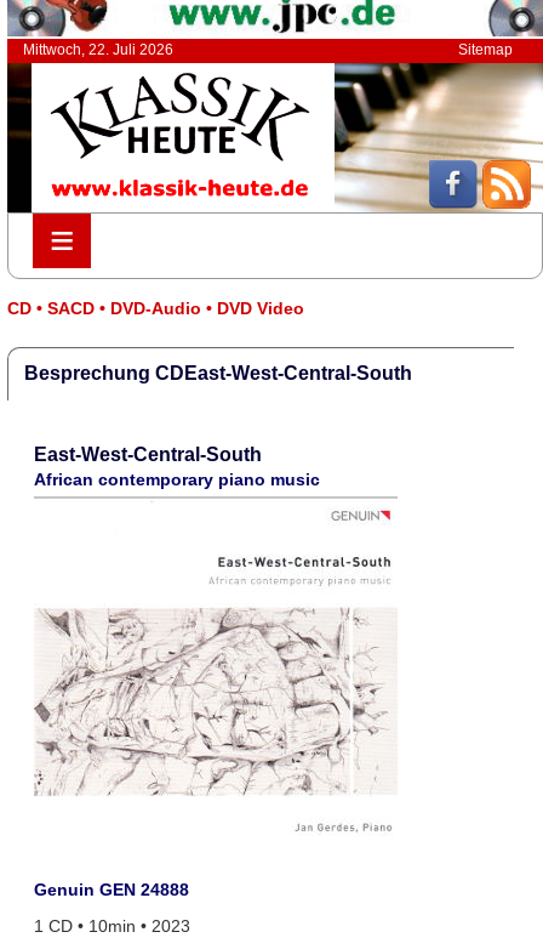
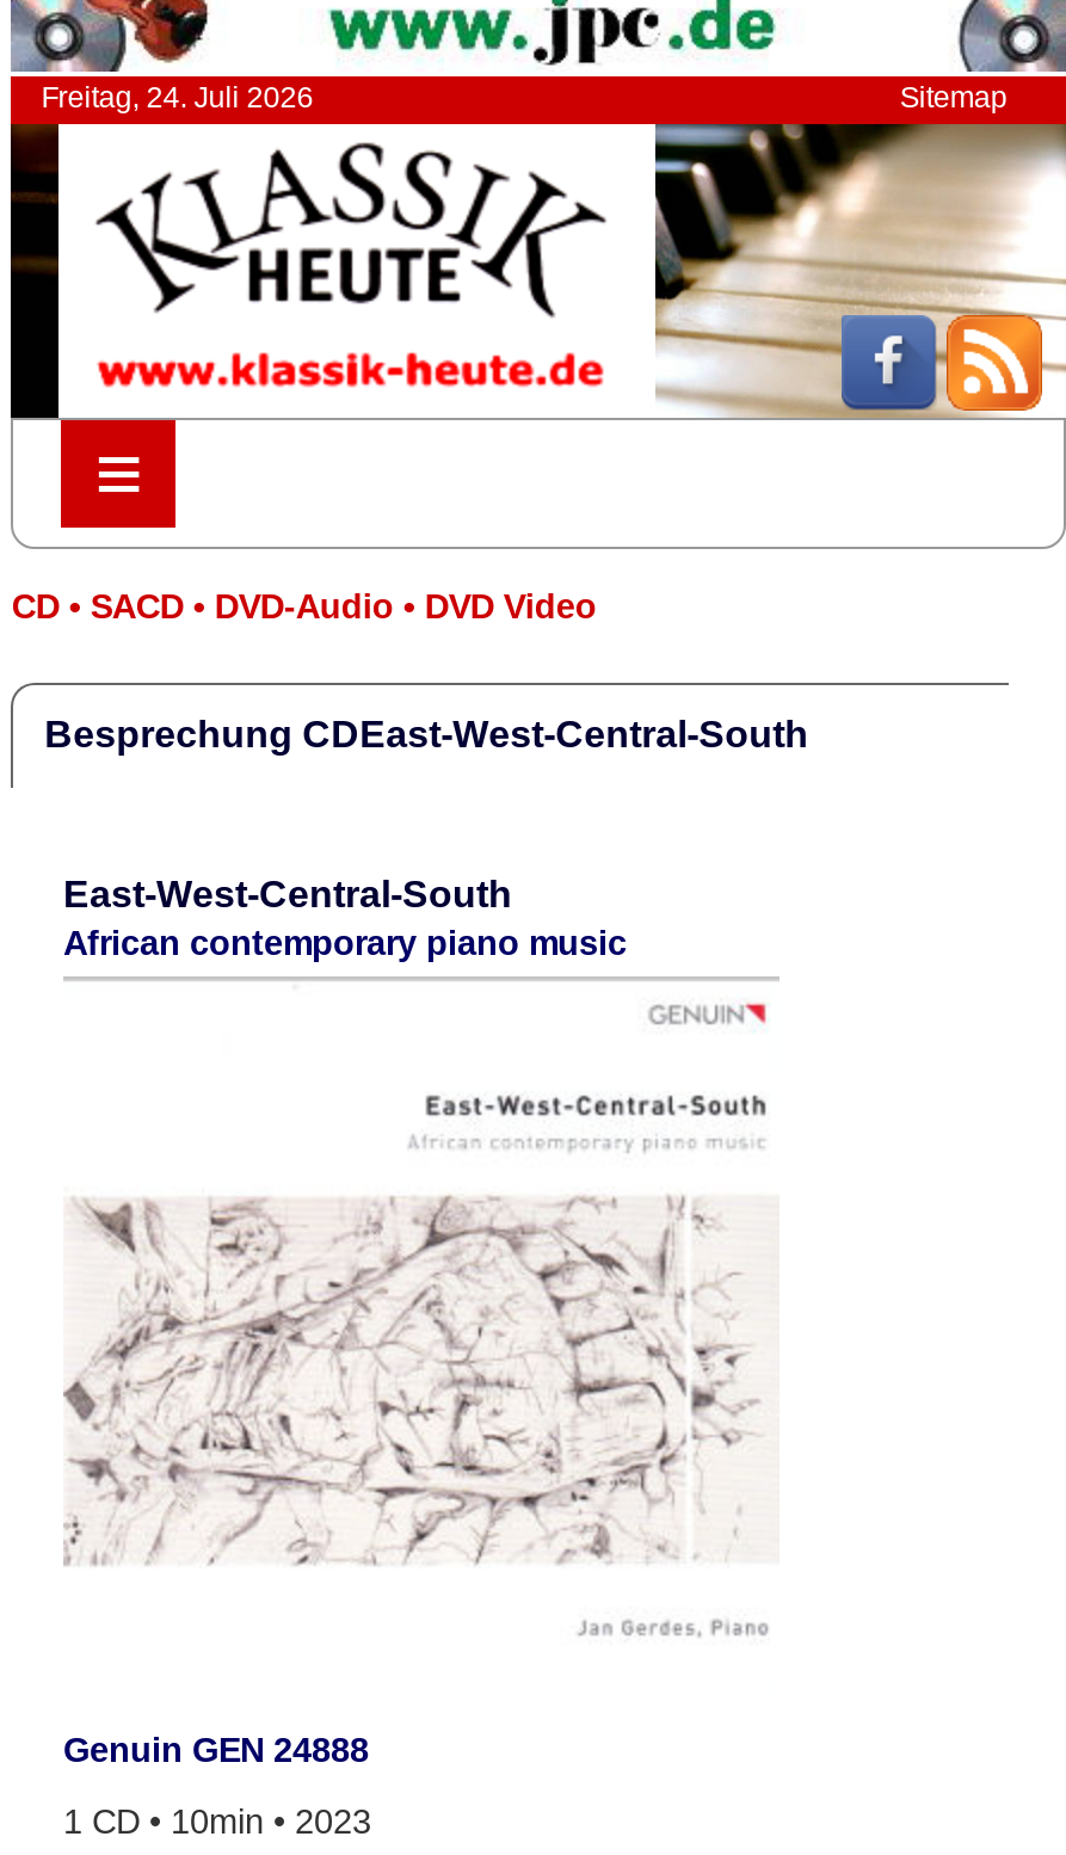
[23,41,173,58] Mittwoch, 22. Juli 2026 -> [41,81,313,115] Freitag, 24. Juli 2026

